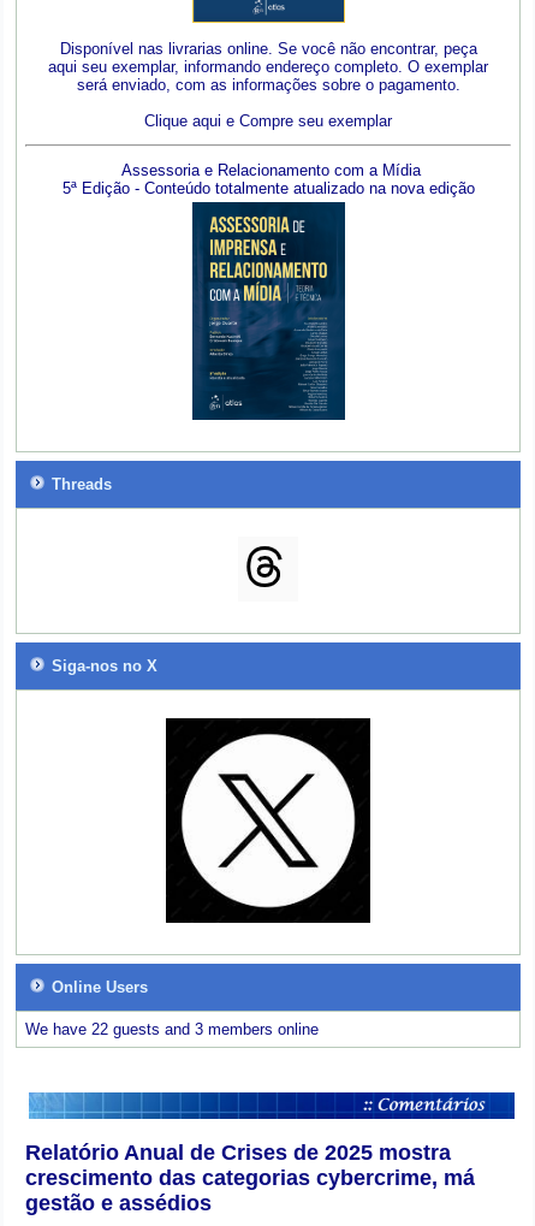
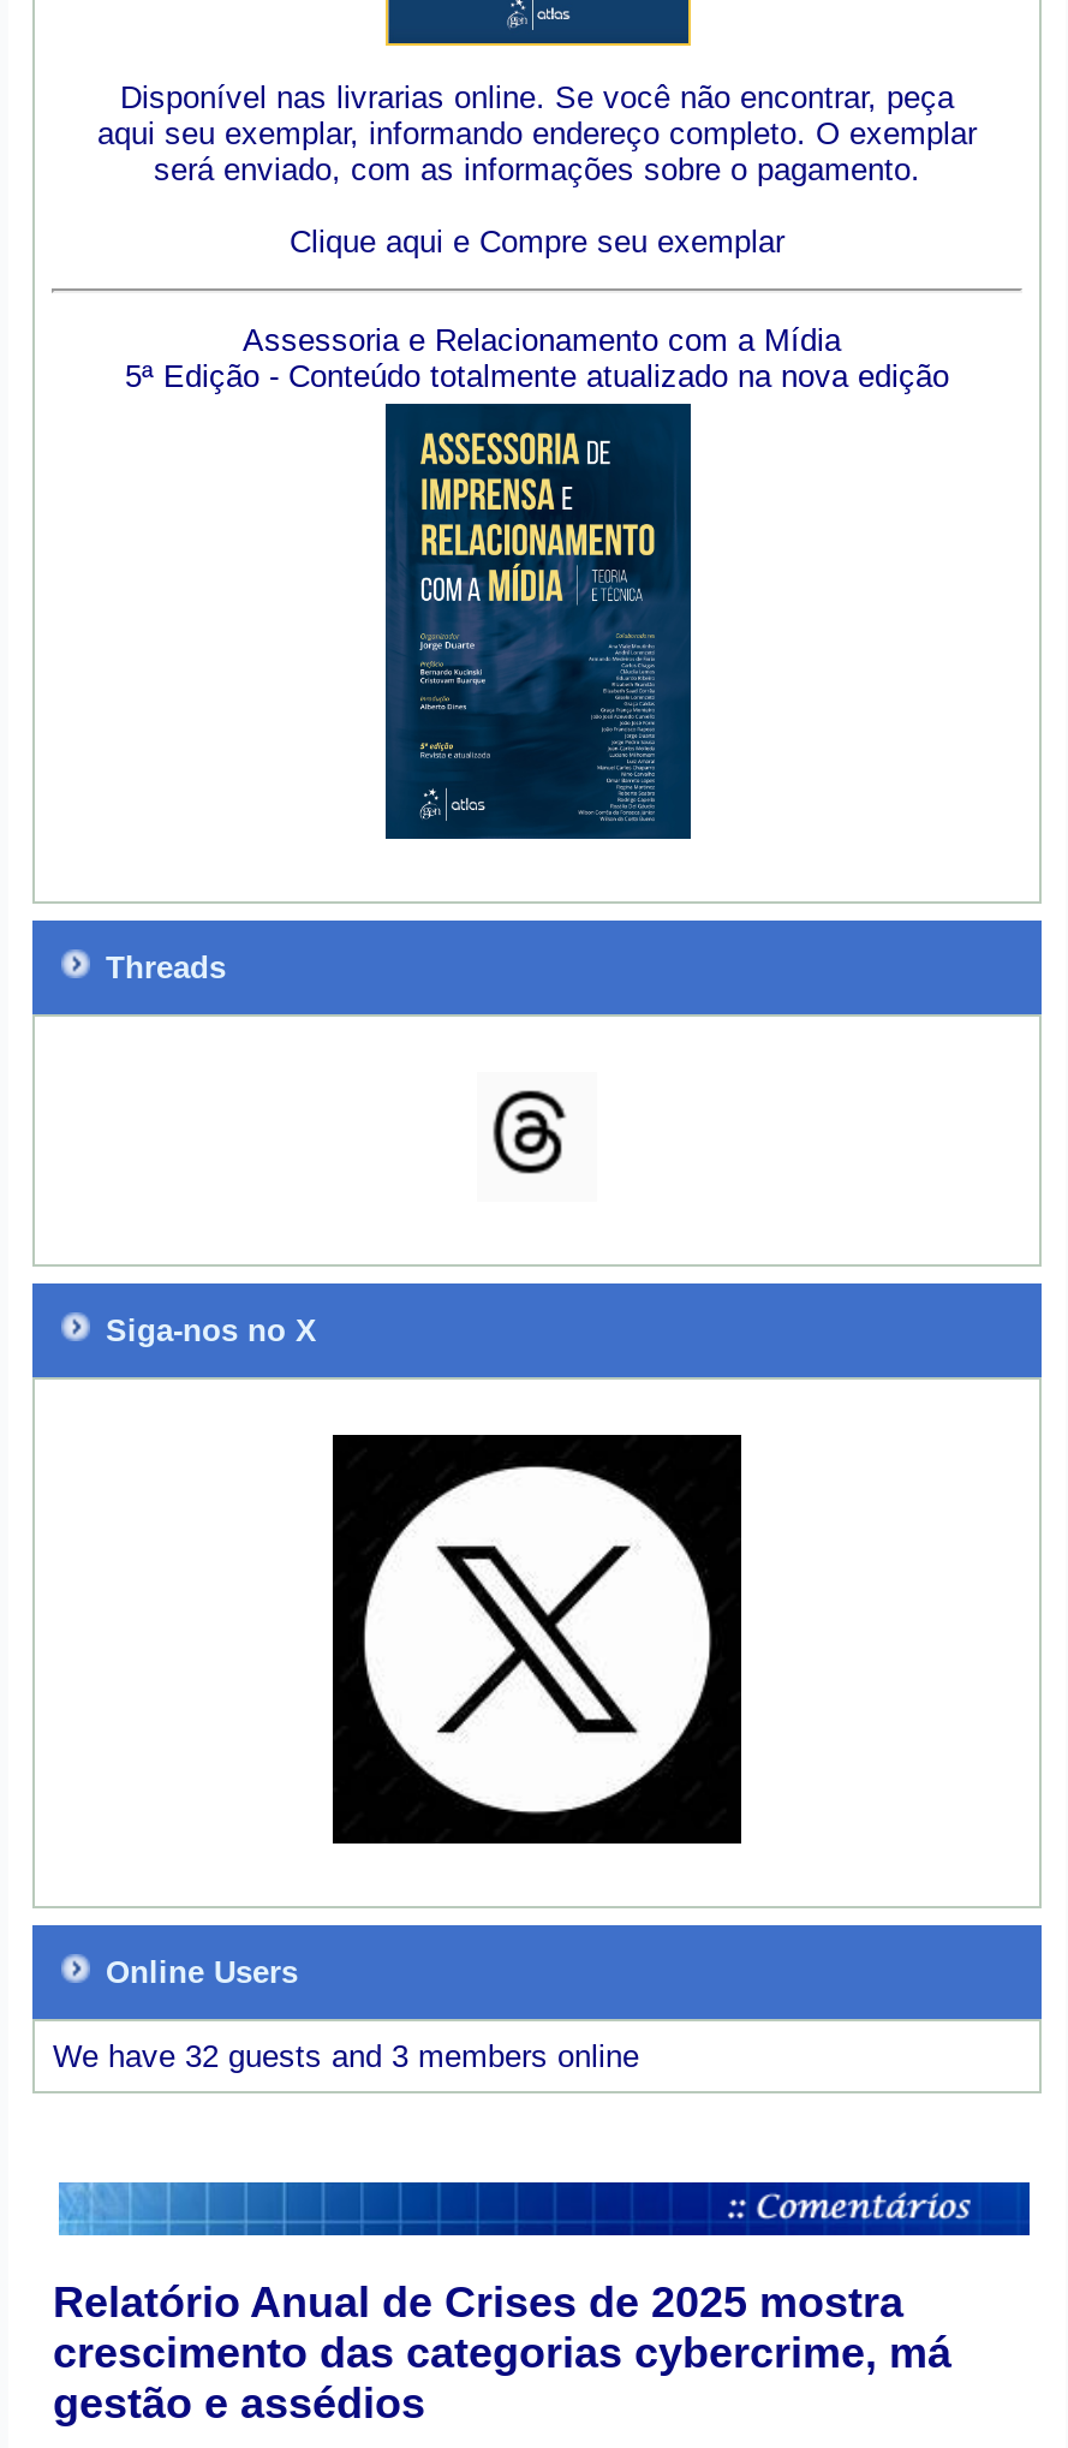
[26,1020,319,1038] We have 22 guests and 3 members online -> [53,2037,639,2074] We have 32 guests and 3 members online

